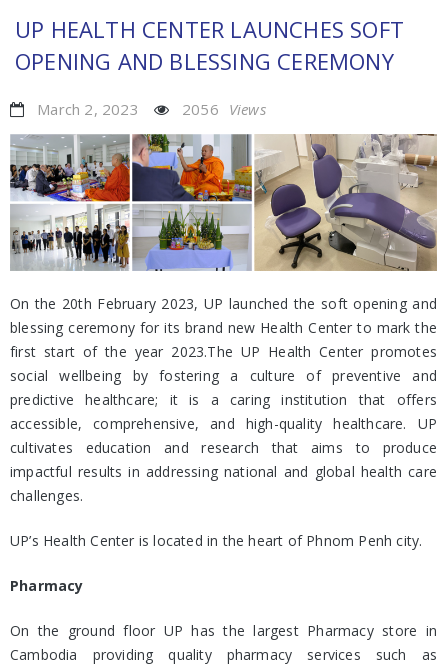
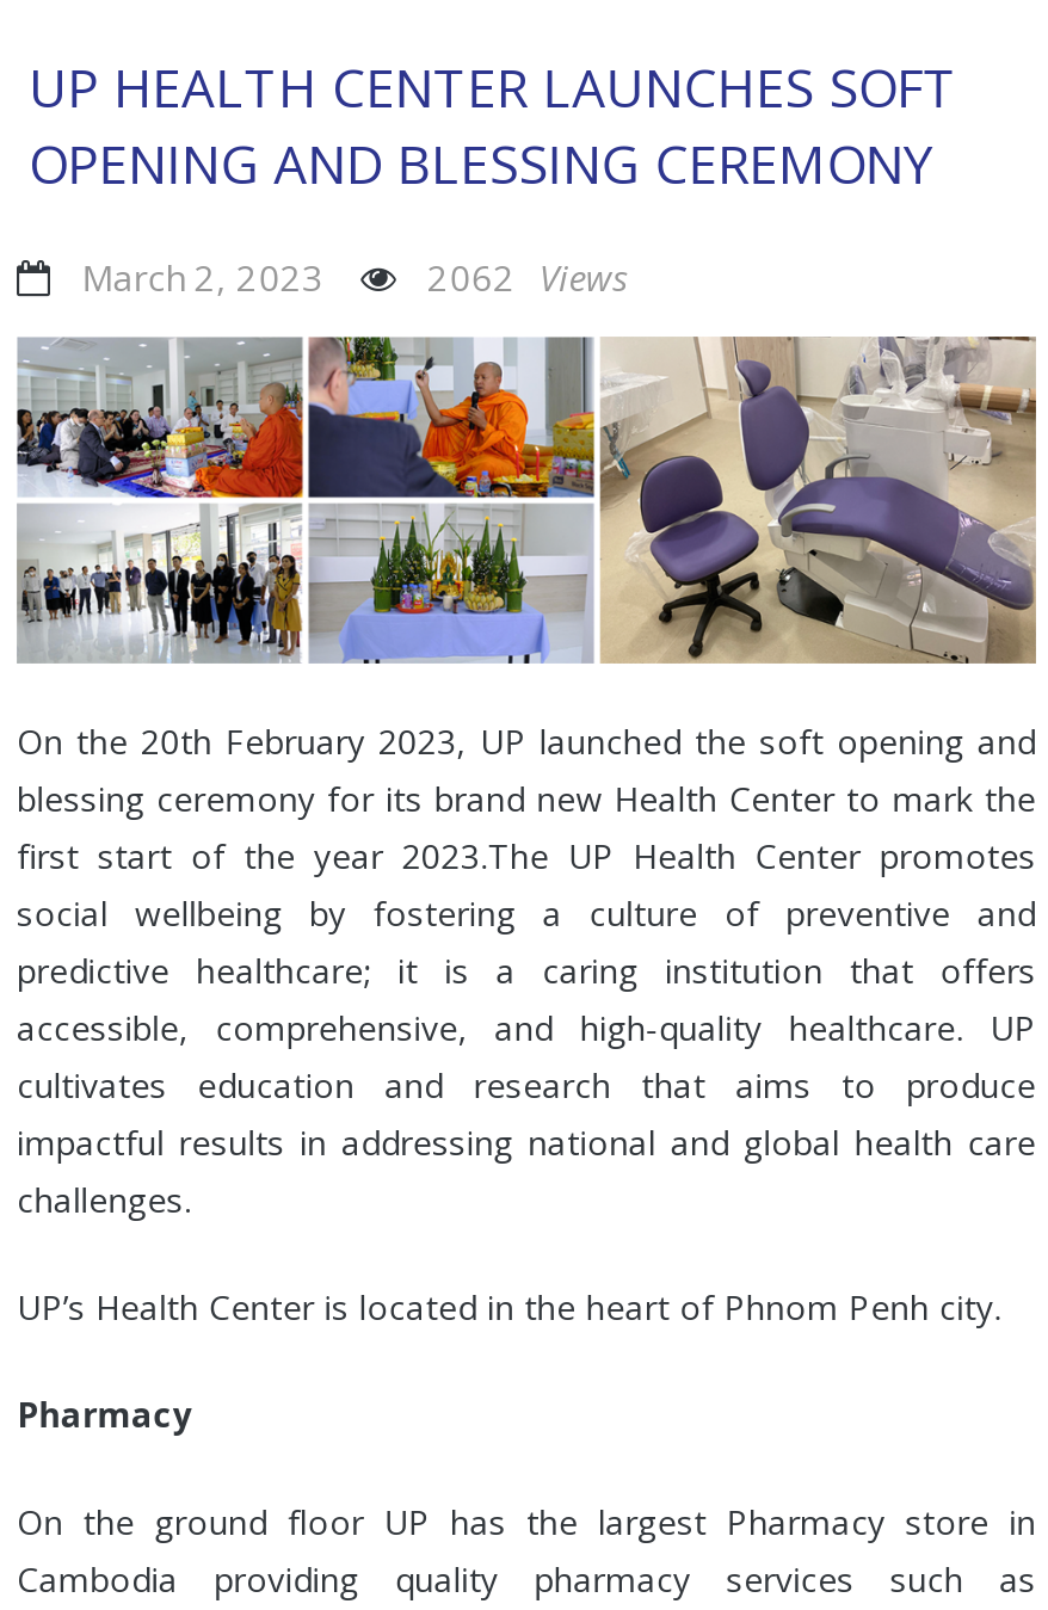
[182,99,266,119] 2056 Views -> [427,253,627,301] 2062 Views

